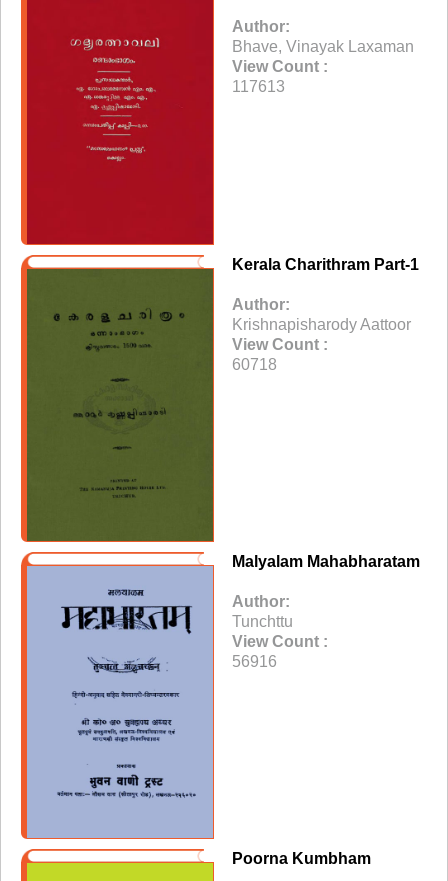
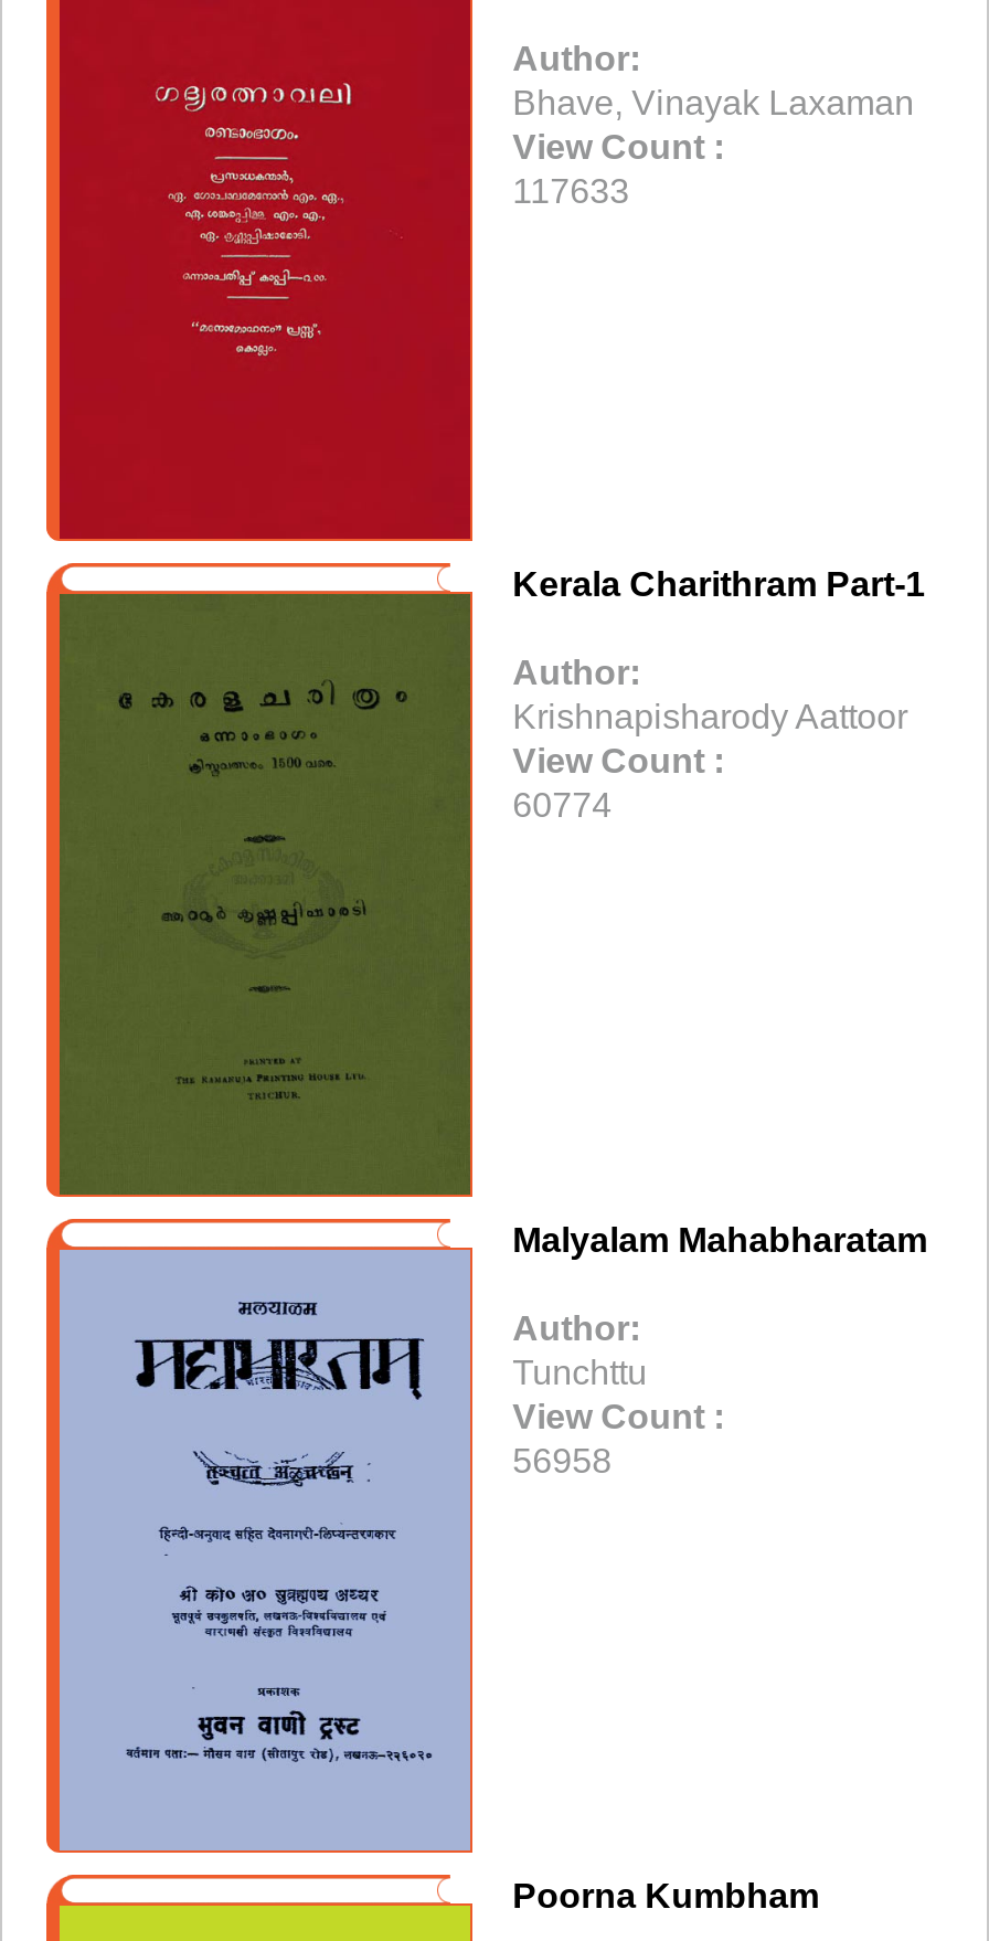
[232,78,285,95] 117613 -> [512,172,629,209] 117633
[232,356,277,373] 60718 -> [512,787,612,825] 60774
[232,653,277,670] 56916 -> [512,1443,612,1480] 56958

